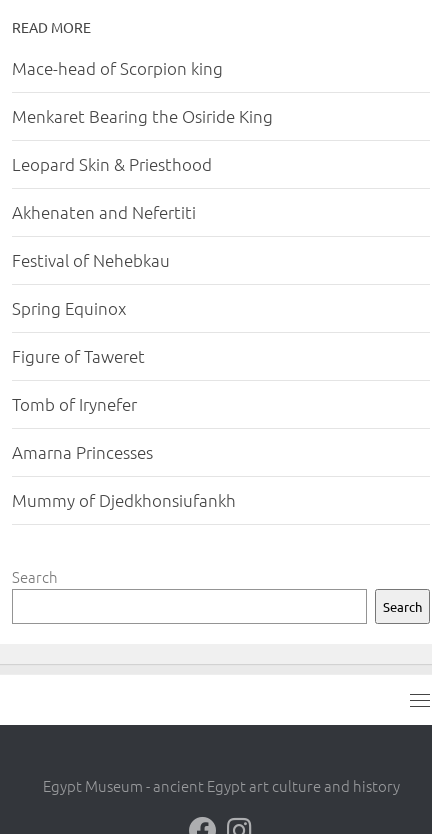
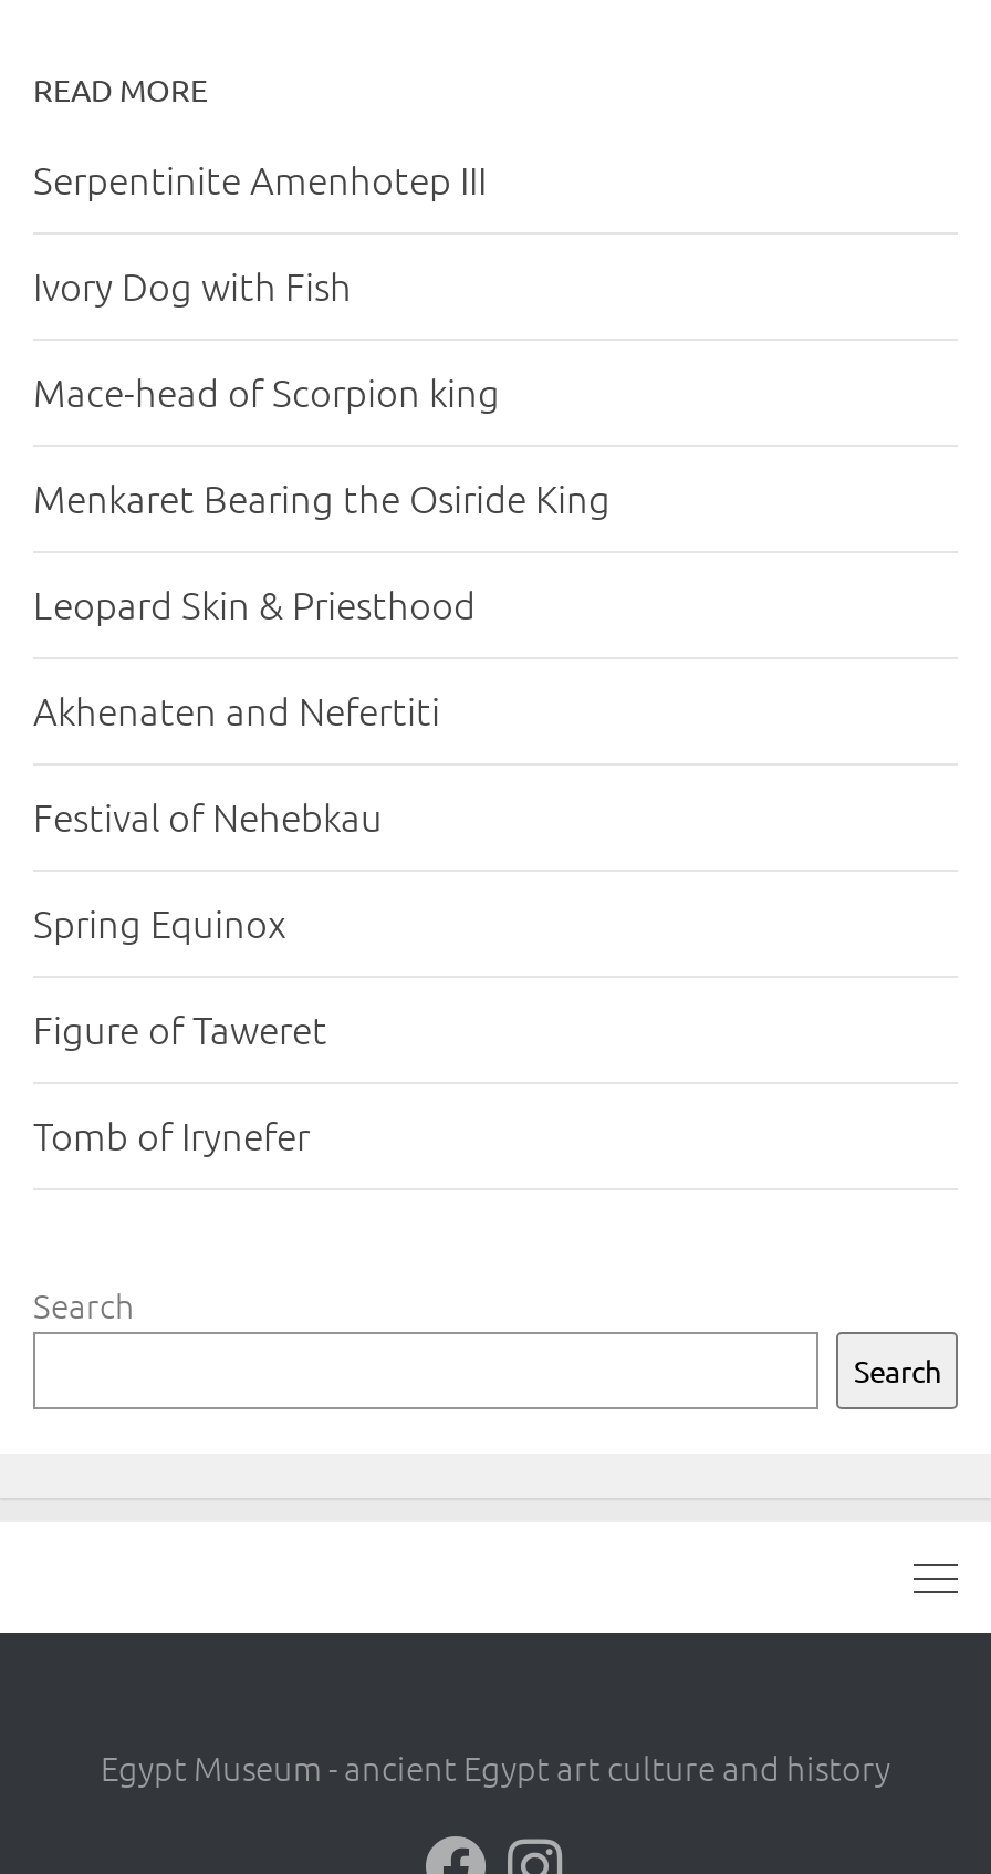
none -> [33,155,487,310] Serpentinite Amenhotep III | Ivory Dog with Fish
moved [12,57,273,415] -> [33,367,611,1159]: Mace-head of Scorpion king | Menkaret Bearing the Osiride King | Leopard Skin & Priesthood | Akhenaten and Nefertiti | Festival of Nehebkau | Spring Equinox | Figure of Taweret | Tomb of Irynefer
[12,441,236,511] Amarna Princesses | Mummy of Djedkhonsiufankh -> none

